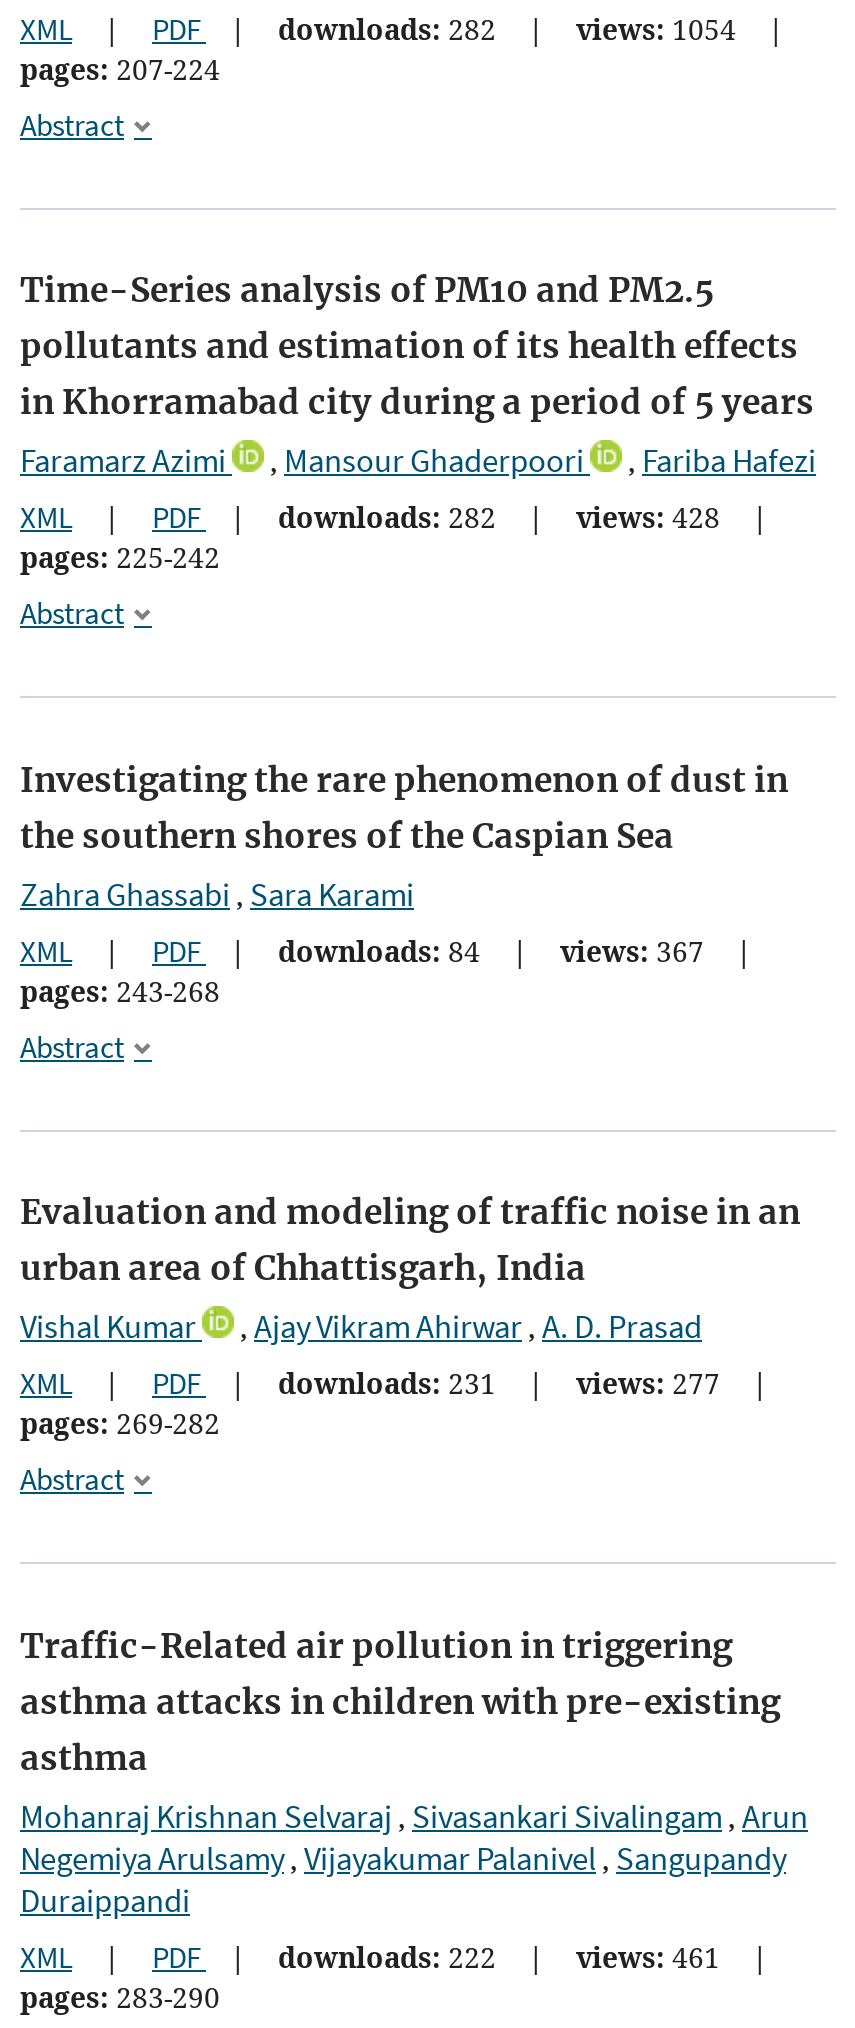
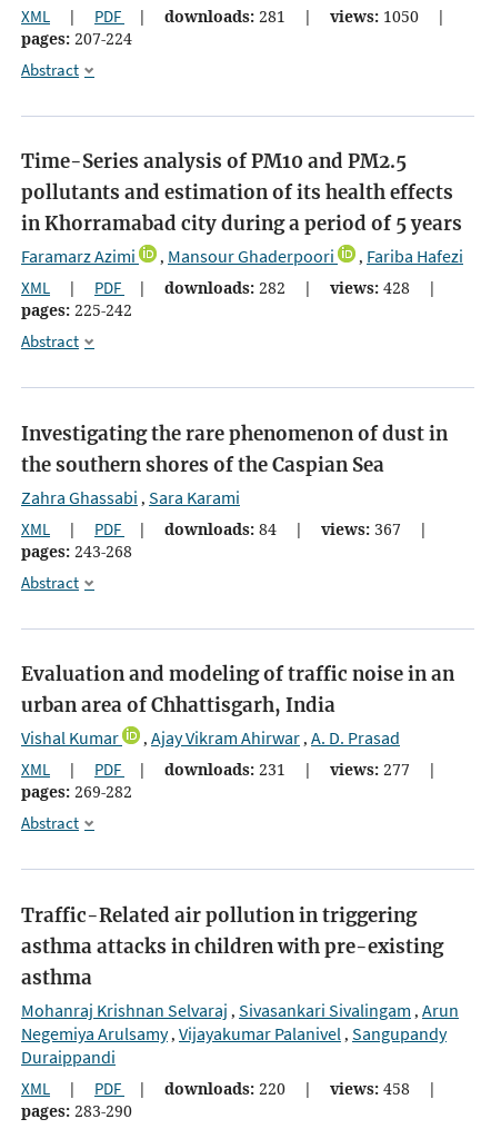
[278,10,504,48] downloads: 282 -> [164,6,290,27] downloads: 281
[576,10,744,48] views: 1054 -> [330,6,423,27] views: 1050
[278,1937,504,1975] downloads: 222 -> [164,1077,290,1099] downloads: 220
[576,1937,728,1975] views: 461 -> [330,1077,414,1099] views: 458

